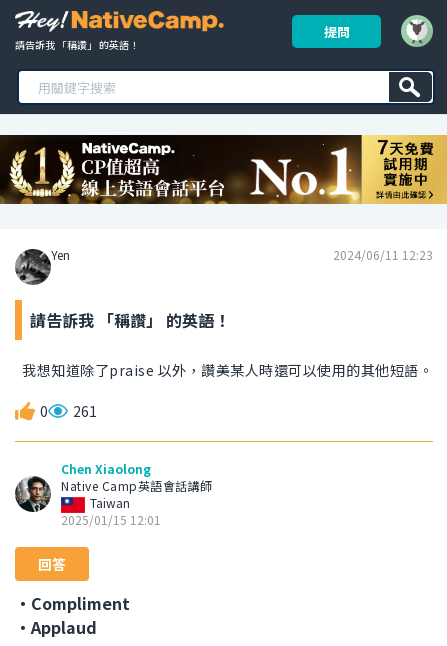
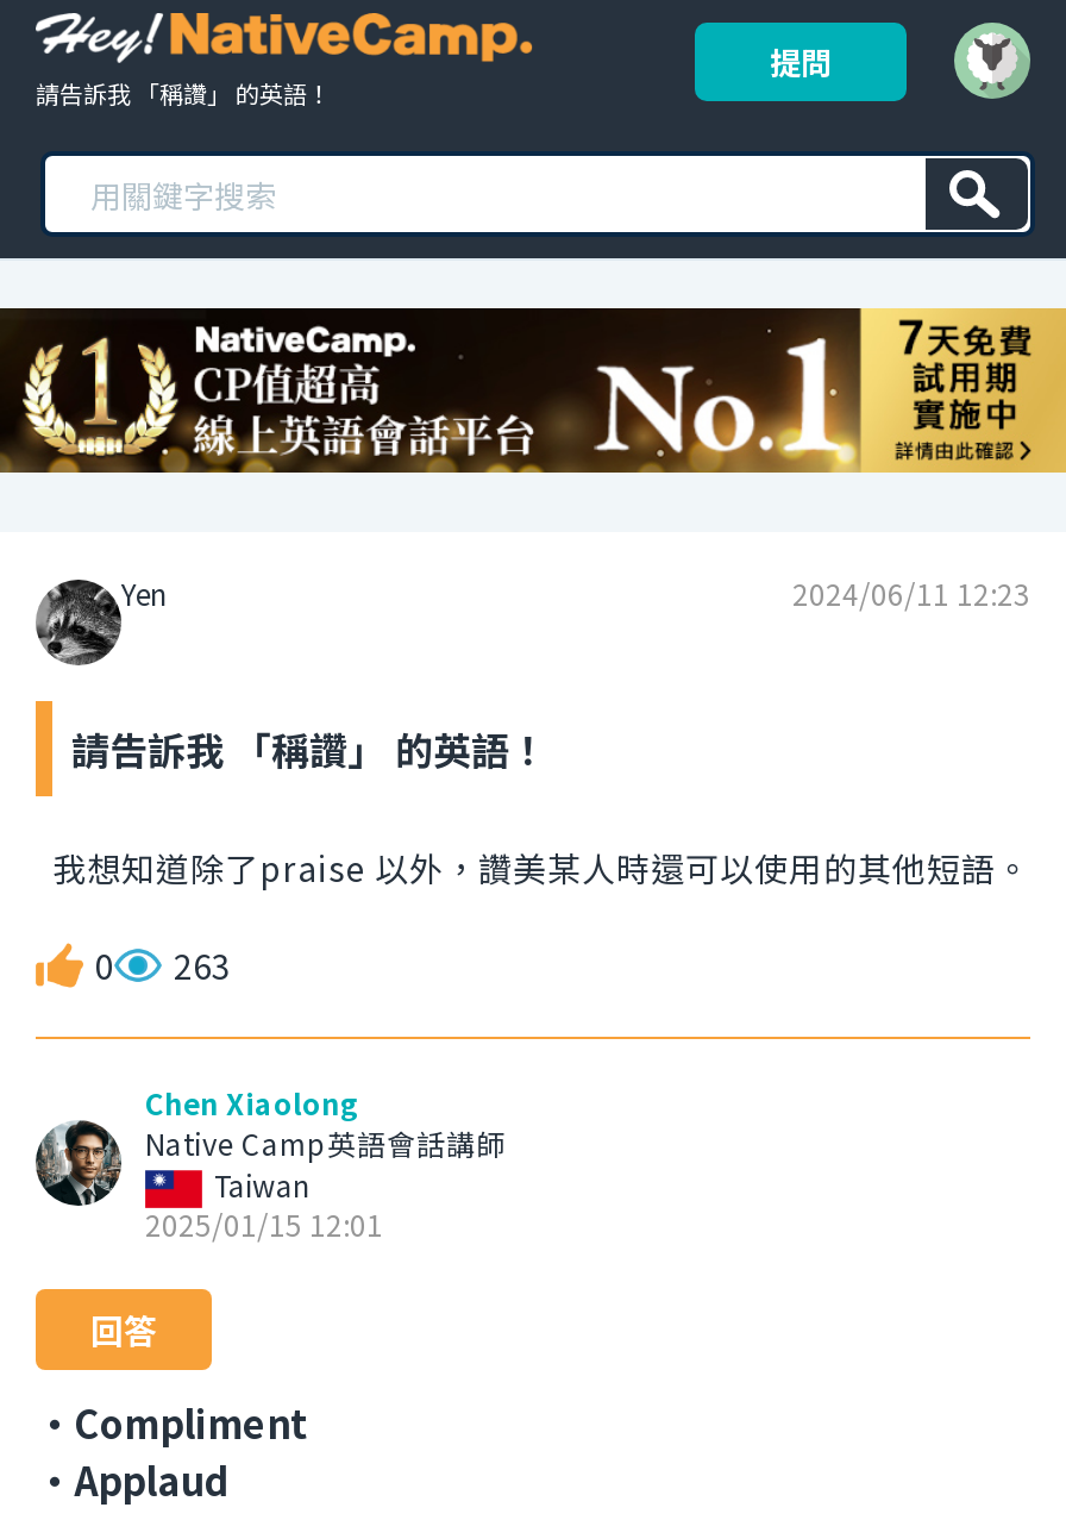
[40,401,97,421] 0 261 -> [95,942,231,990] 0 263

